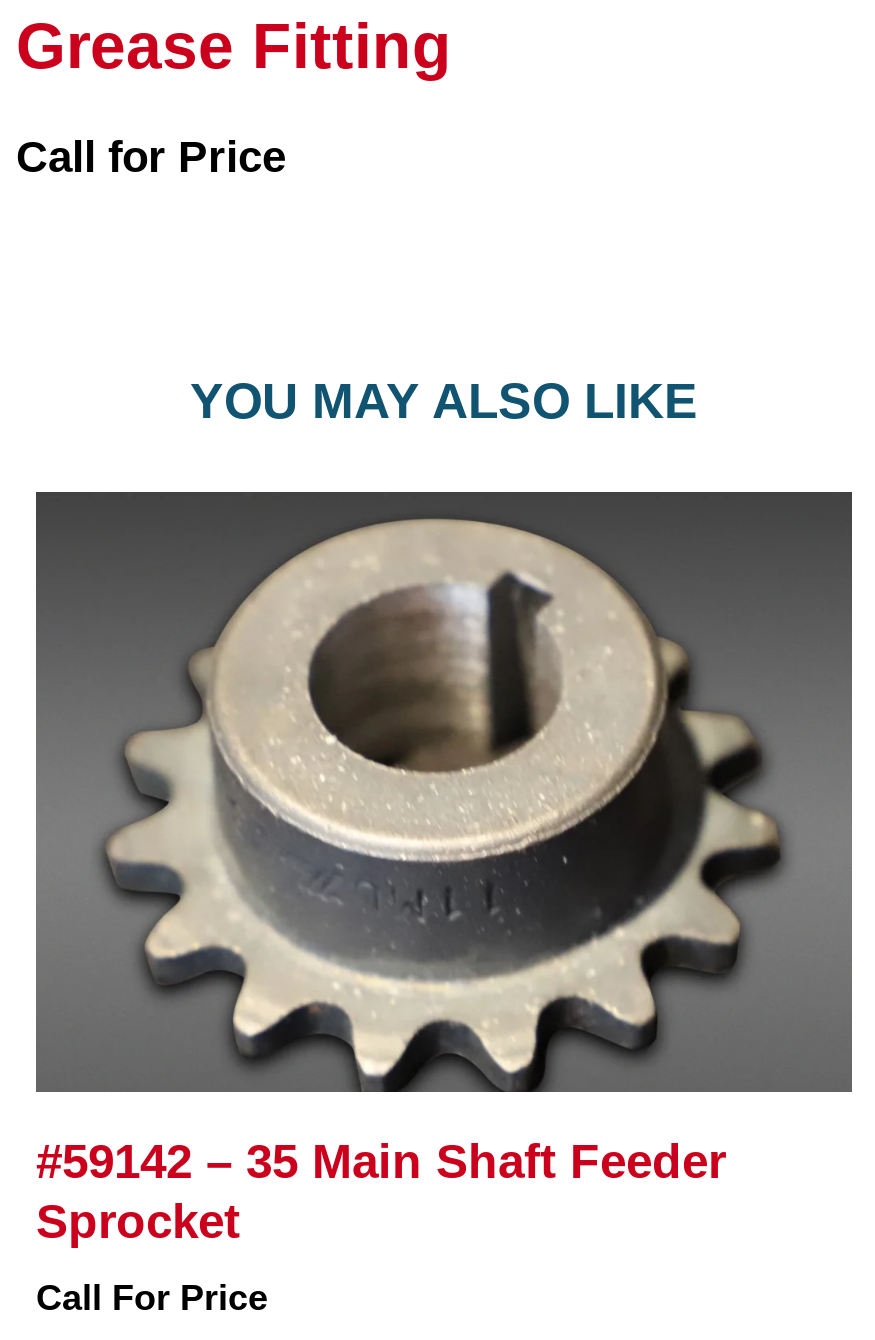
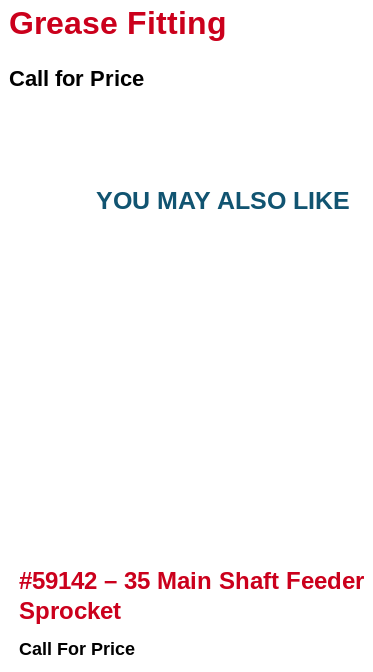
[34,490,854,1094] [image] -> none

